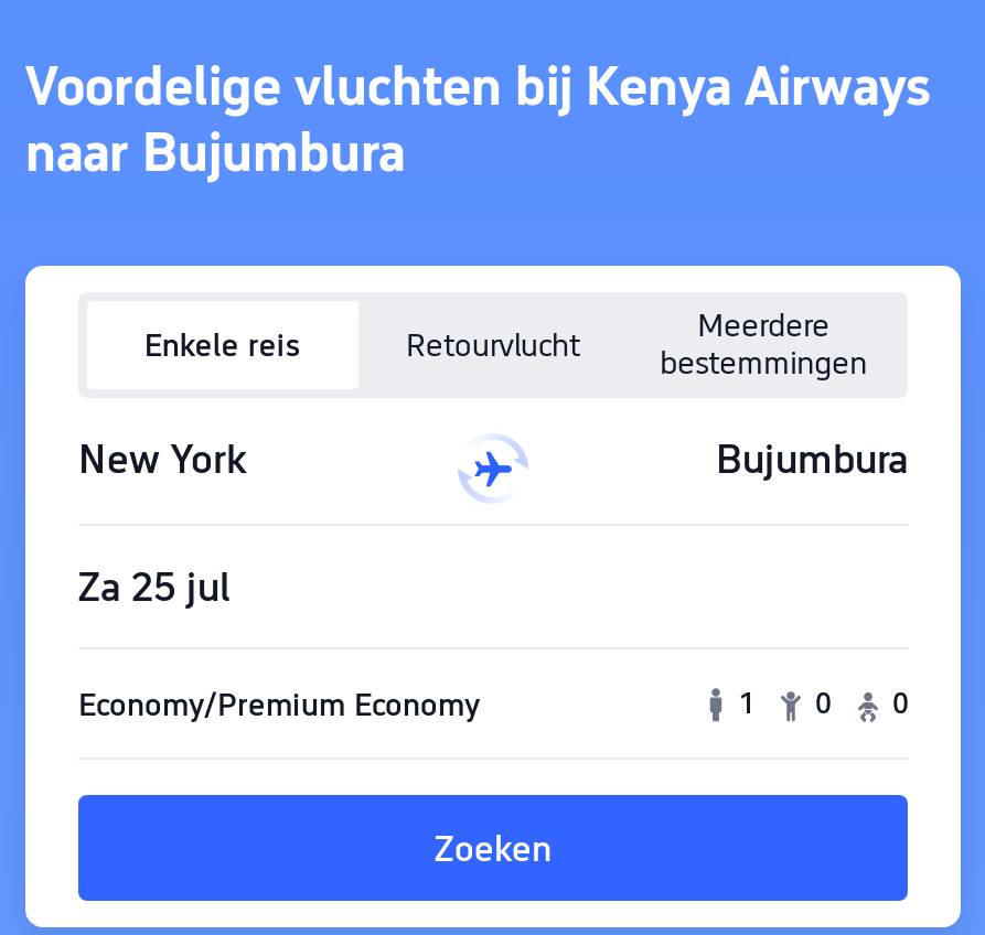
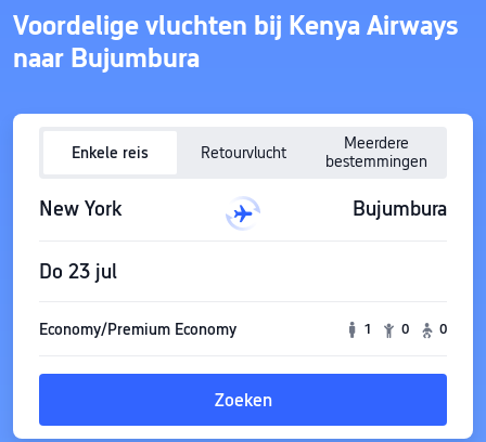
[78,563,231,610] Za 25 jul -> [39,260,117,283] Do 23 jul

